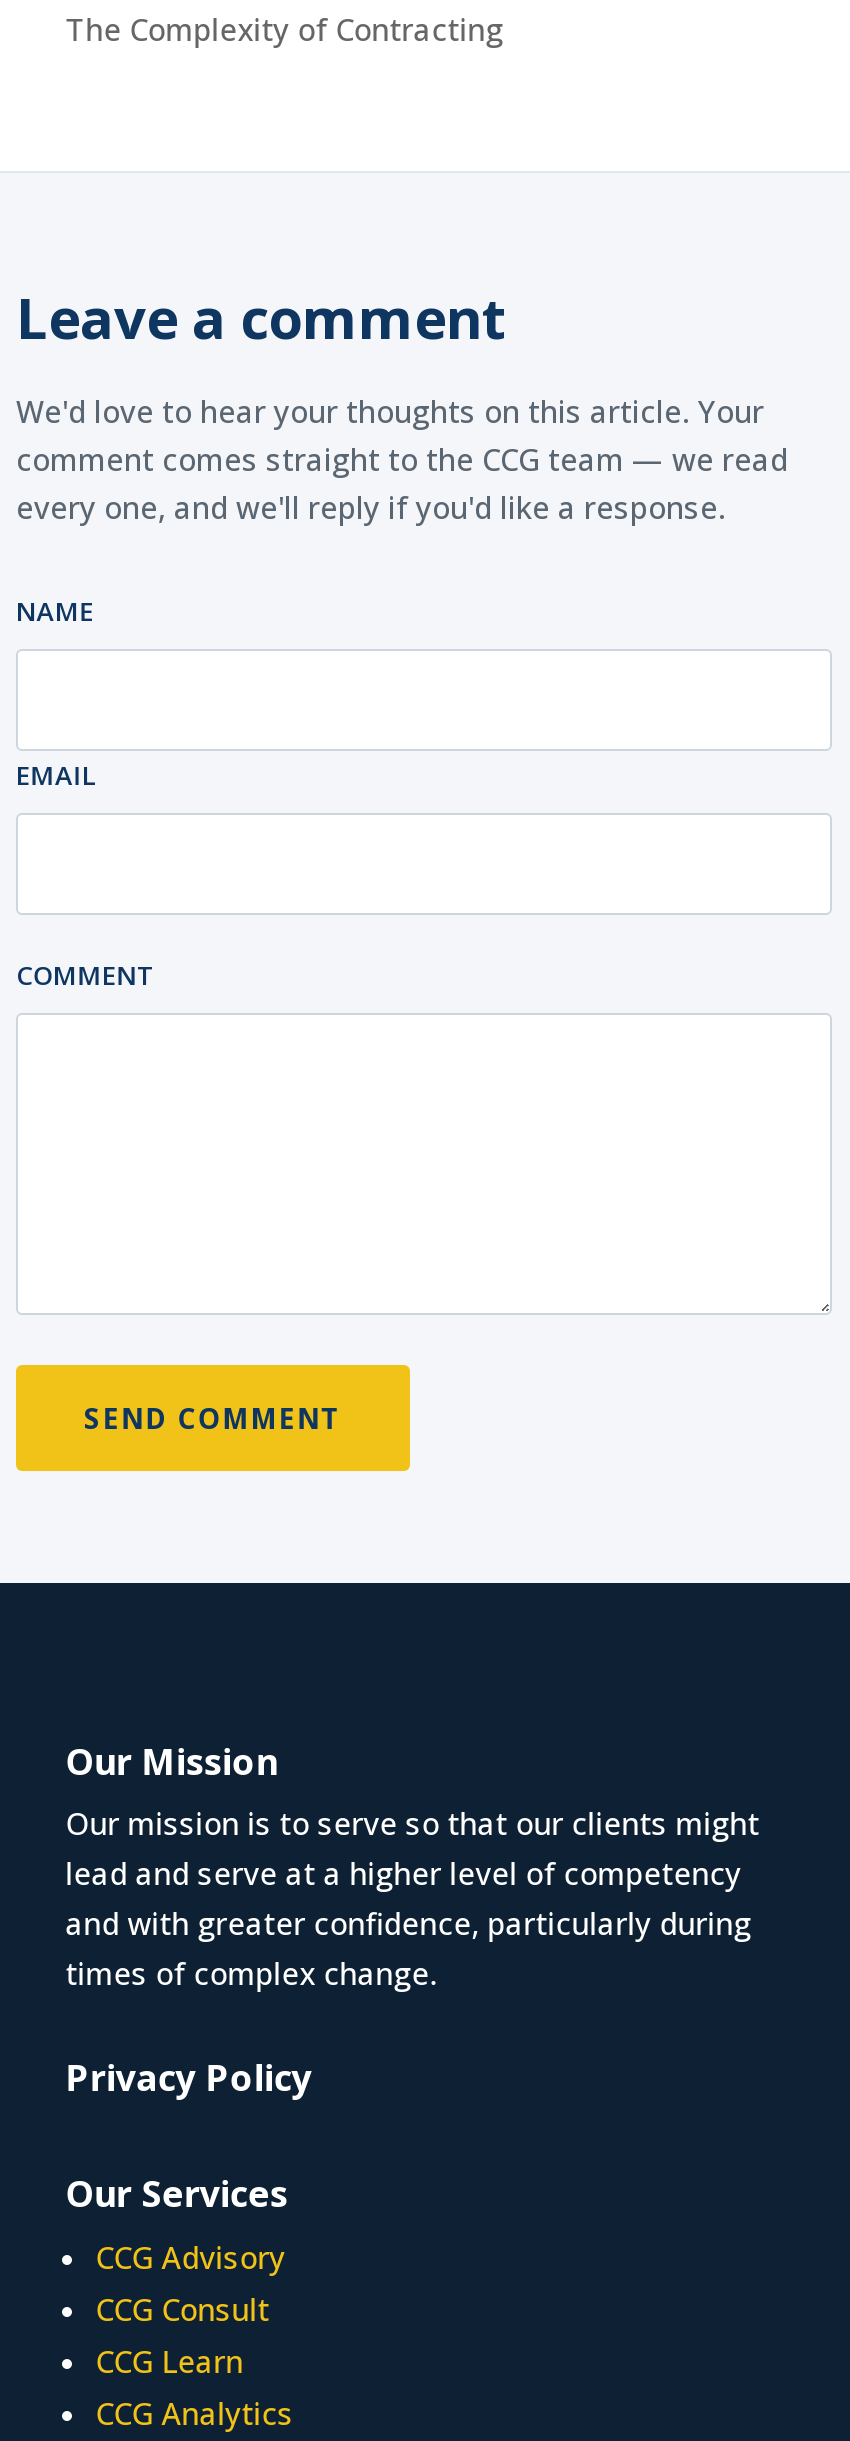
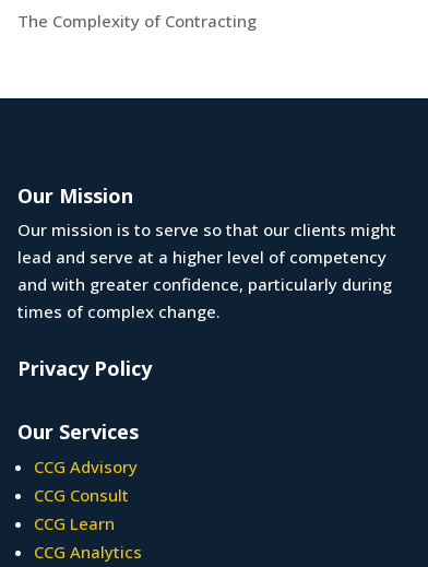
[16,279,788,629] Leave a comment | We'd love to hear your thoughts on this article. Your | comment comes straight to the CCG team — we read | every one, and we'll reply if you'd like a response. | NAME -> none
[16,757,97,793] EMAIL -> none
[16,957,156,993] COMMENT -> none
[84,1399,343,1437] SEND COMMENT -> none

